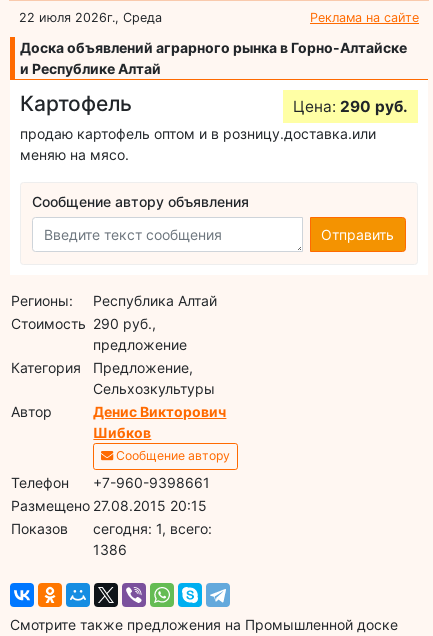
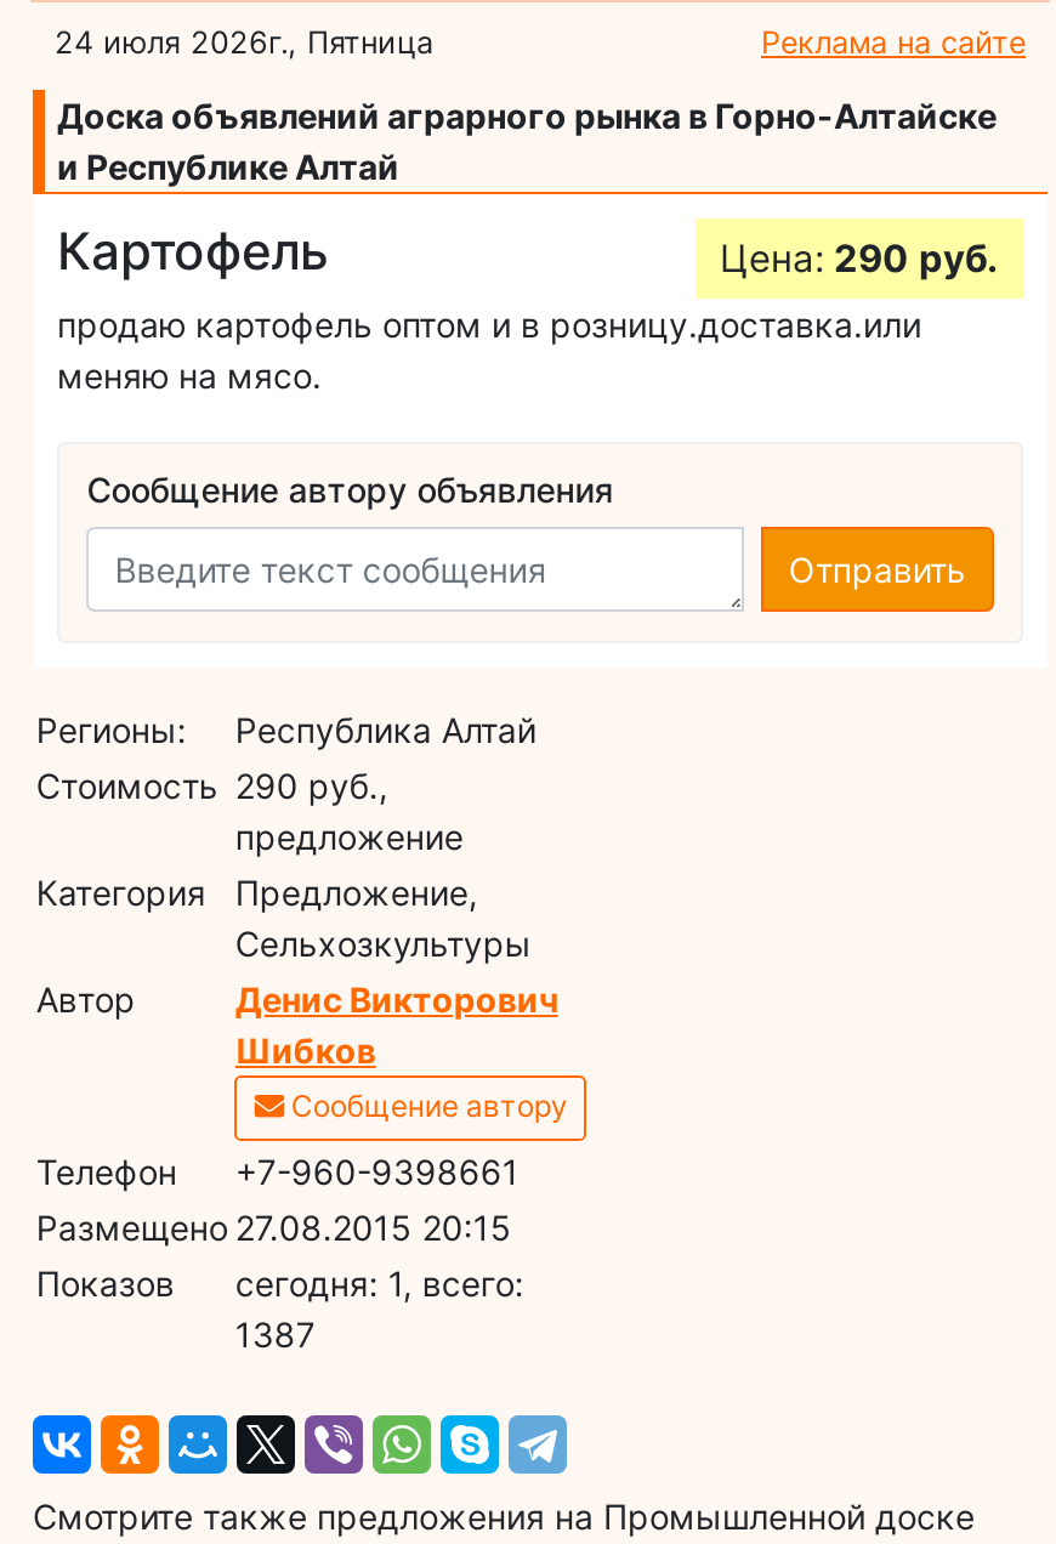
[19,10,162,25] 22 июля 2026г., Среда -> [55,24,433,60] 24 июля 2026г., Пятница
[93,541,127,558] 1386 -> [235,1312,315,1354] 1387

